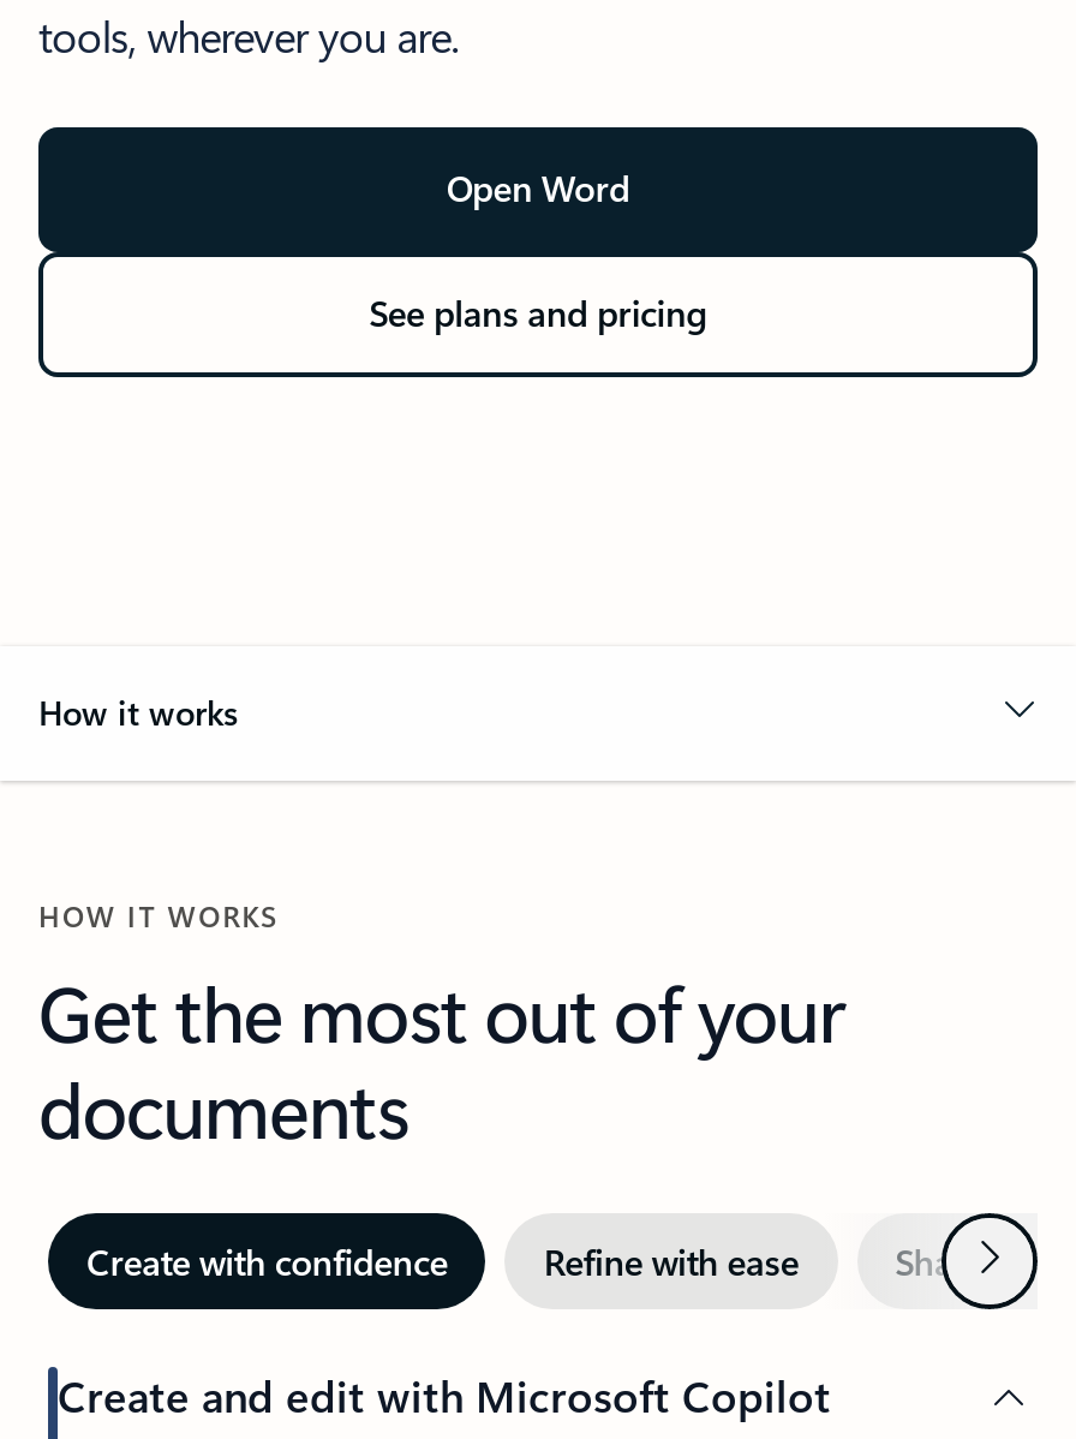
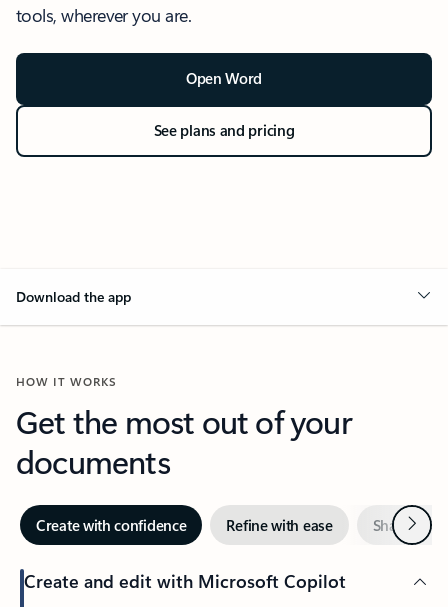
[38,688,238,734] How it works -> [16,286,131,305] Download the app

